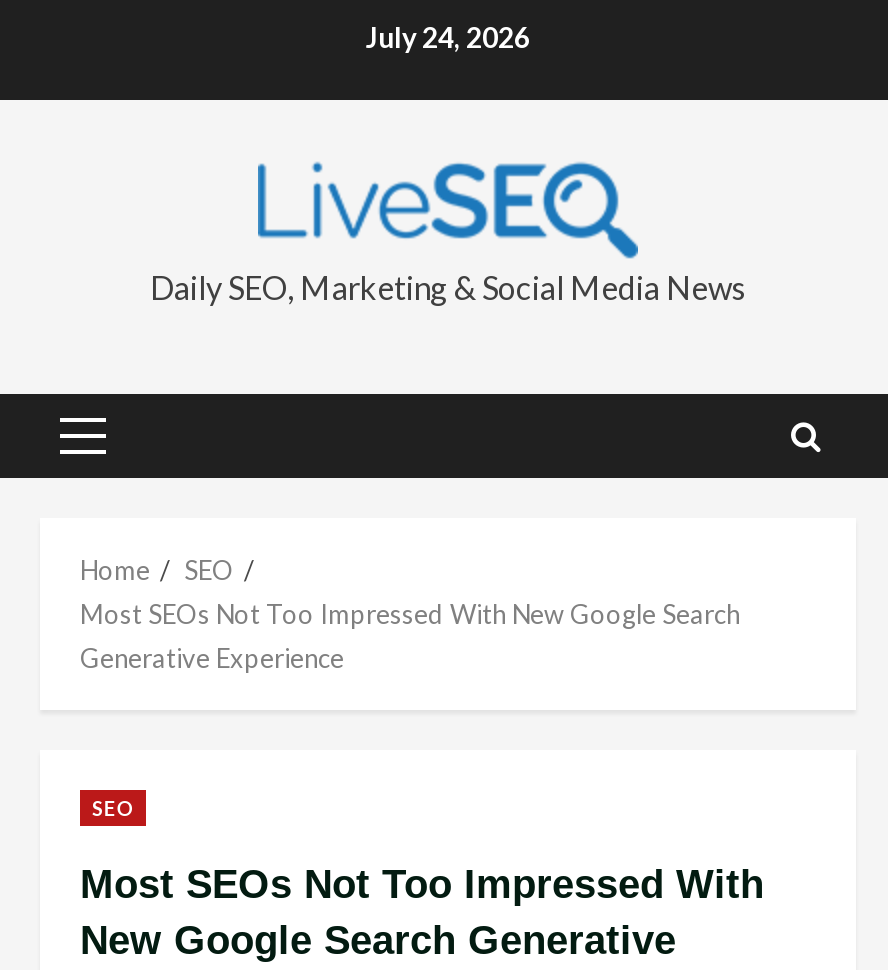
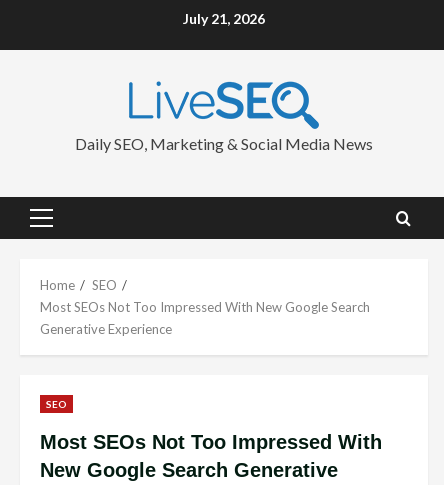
[366,19,530,53] July 24, 2026 -> [183,9,265,26] July 21, 2026

